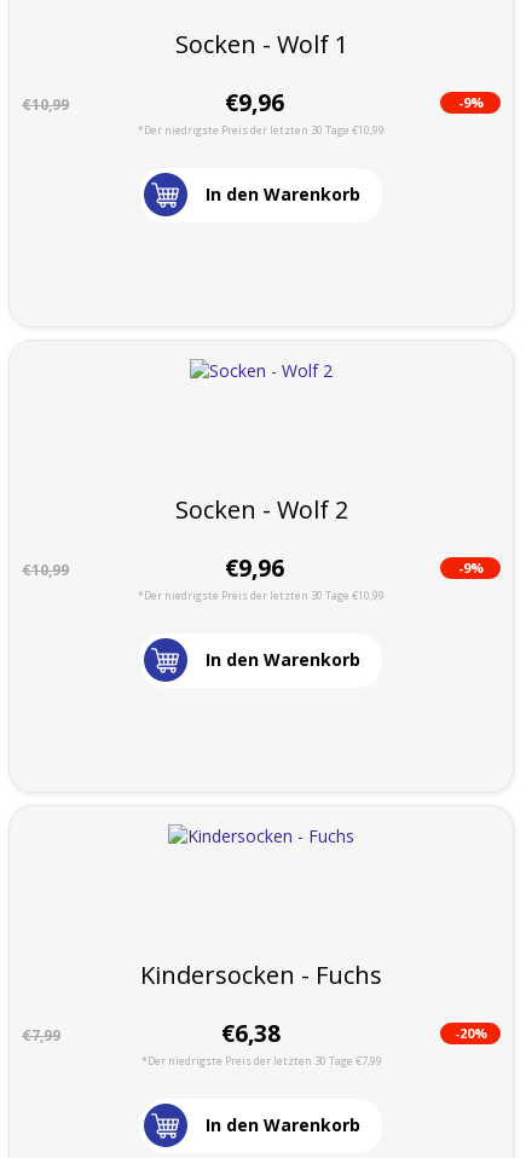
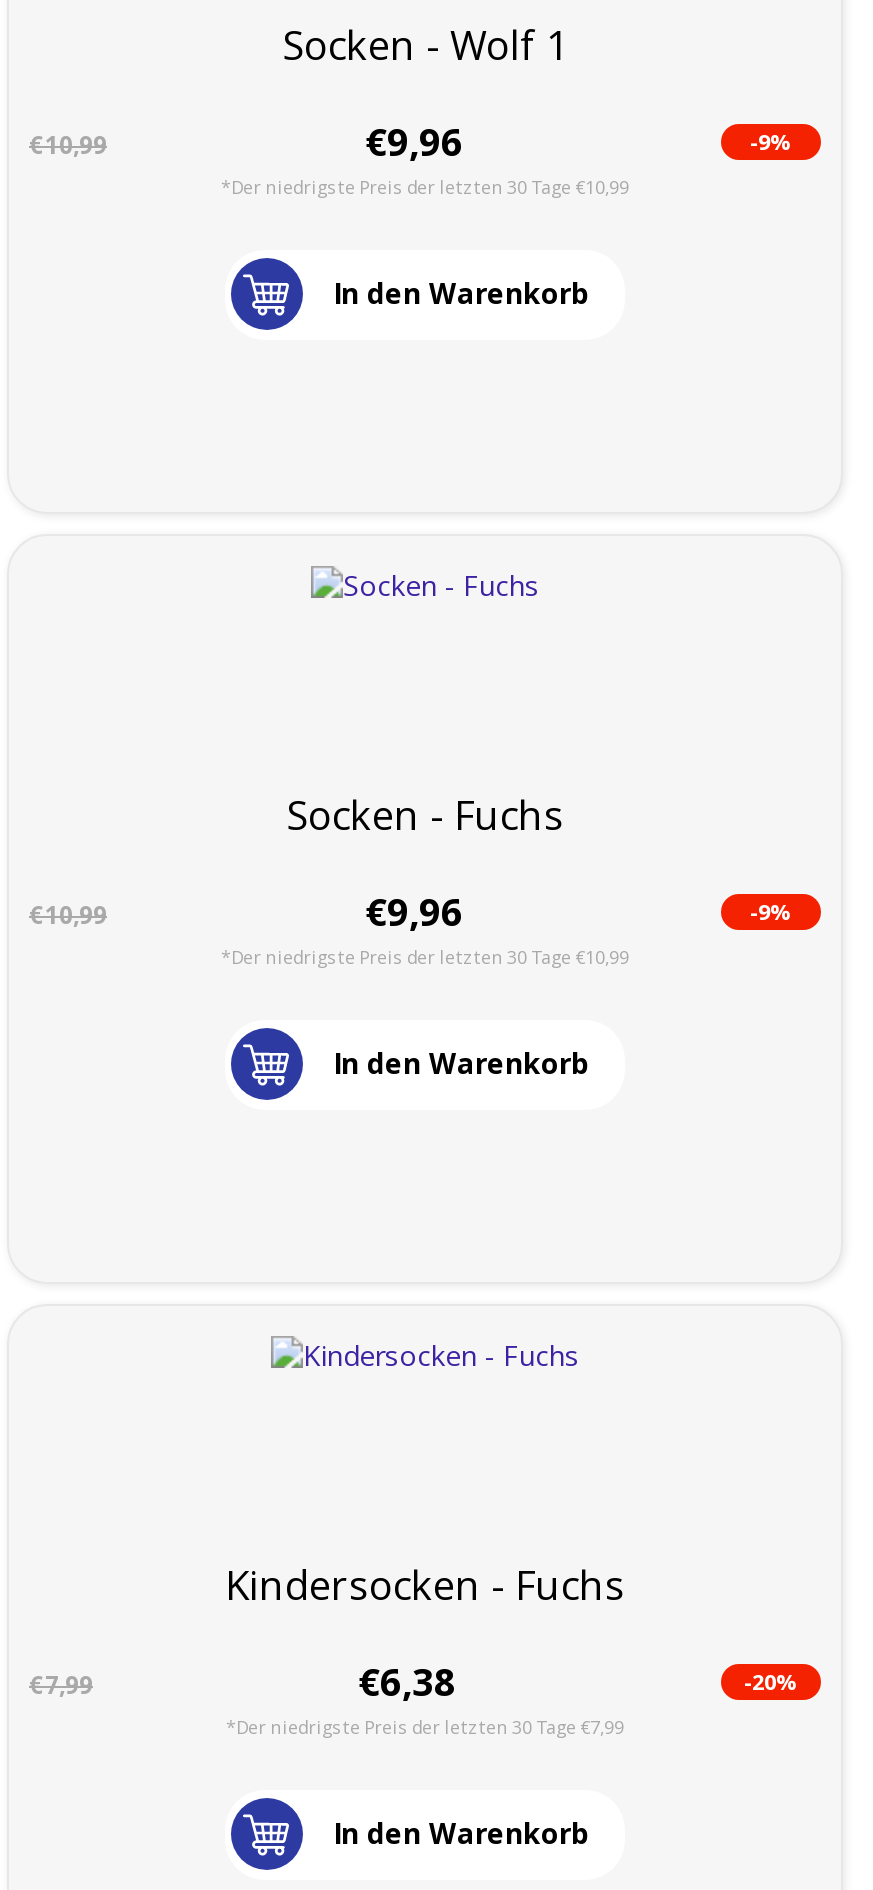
[175,493,348,526] Socken - Wolf 2 -> [286,788,564,842] Socken - Fuchs

